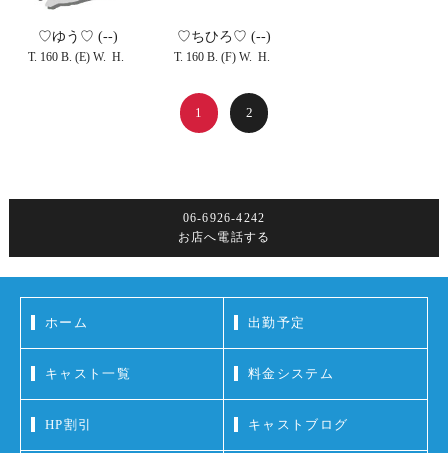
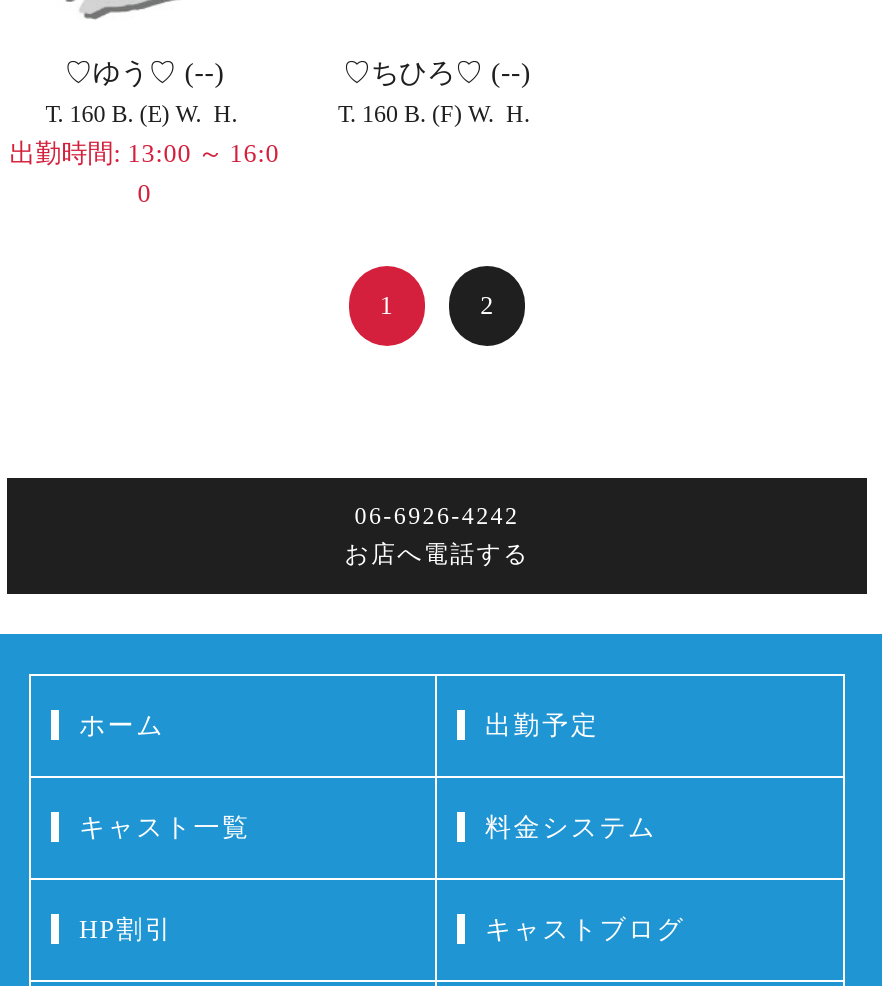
none -> [10,138,280,208] 出勤時間: 13:00 ～ 16:0 | 0

